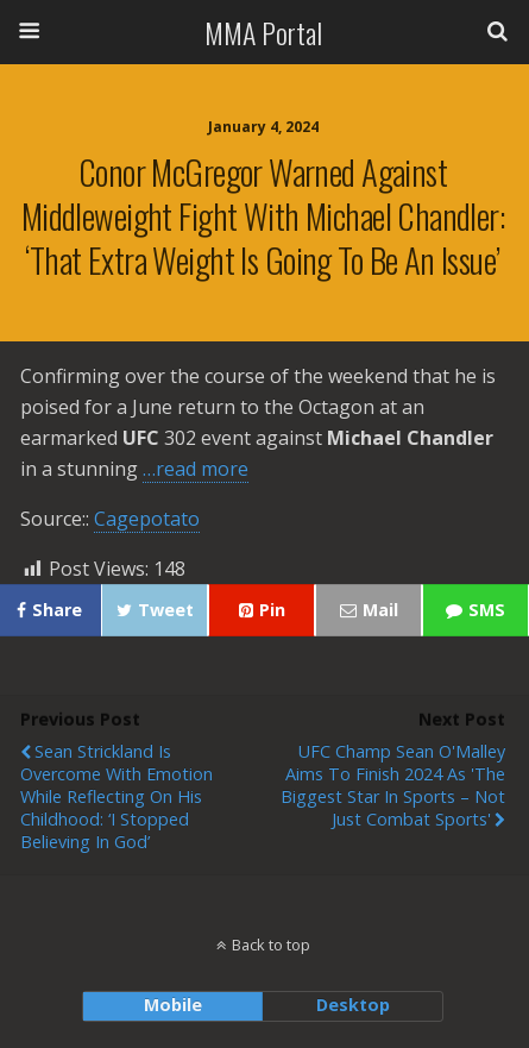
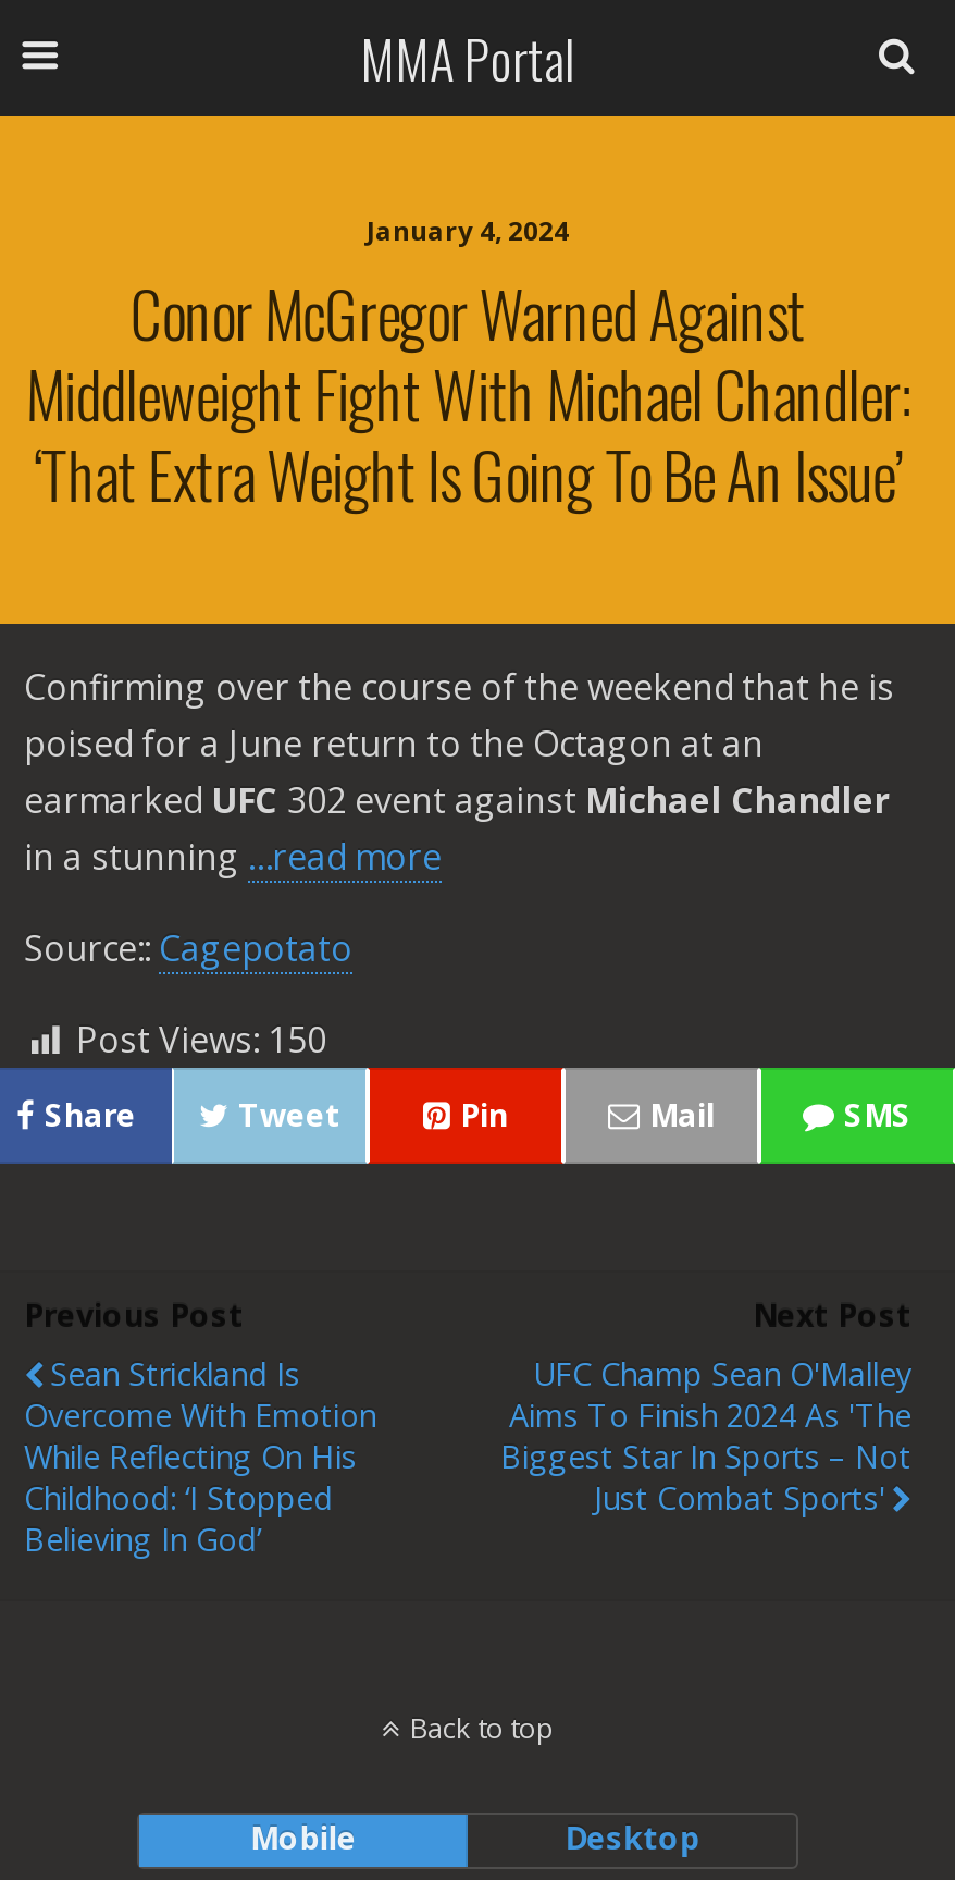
[49,556,185,582] Post Views: 148 -> [76,1016,326,1064] Post Views: 150

